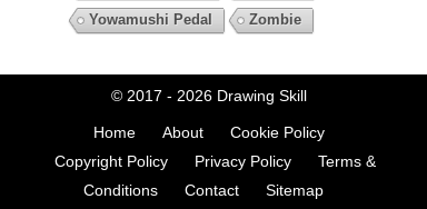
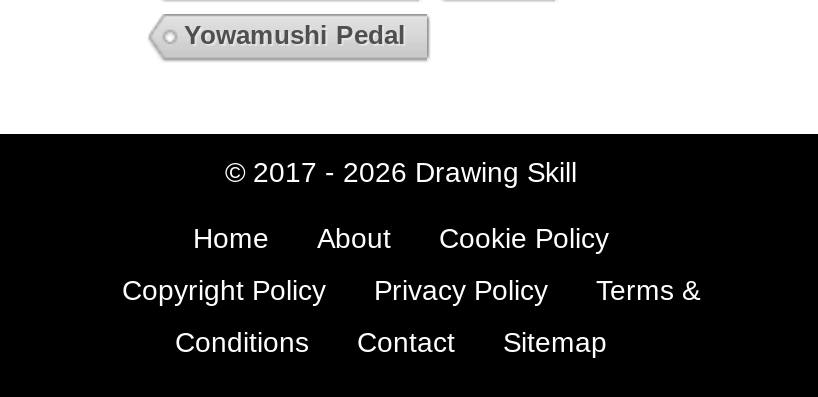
[249,11,301,28] Zombie -> none

